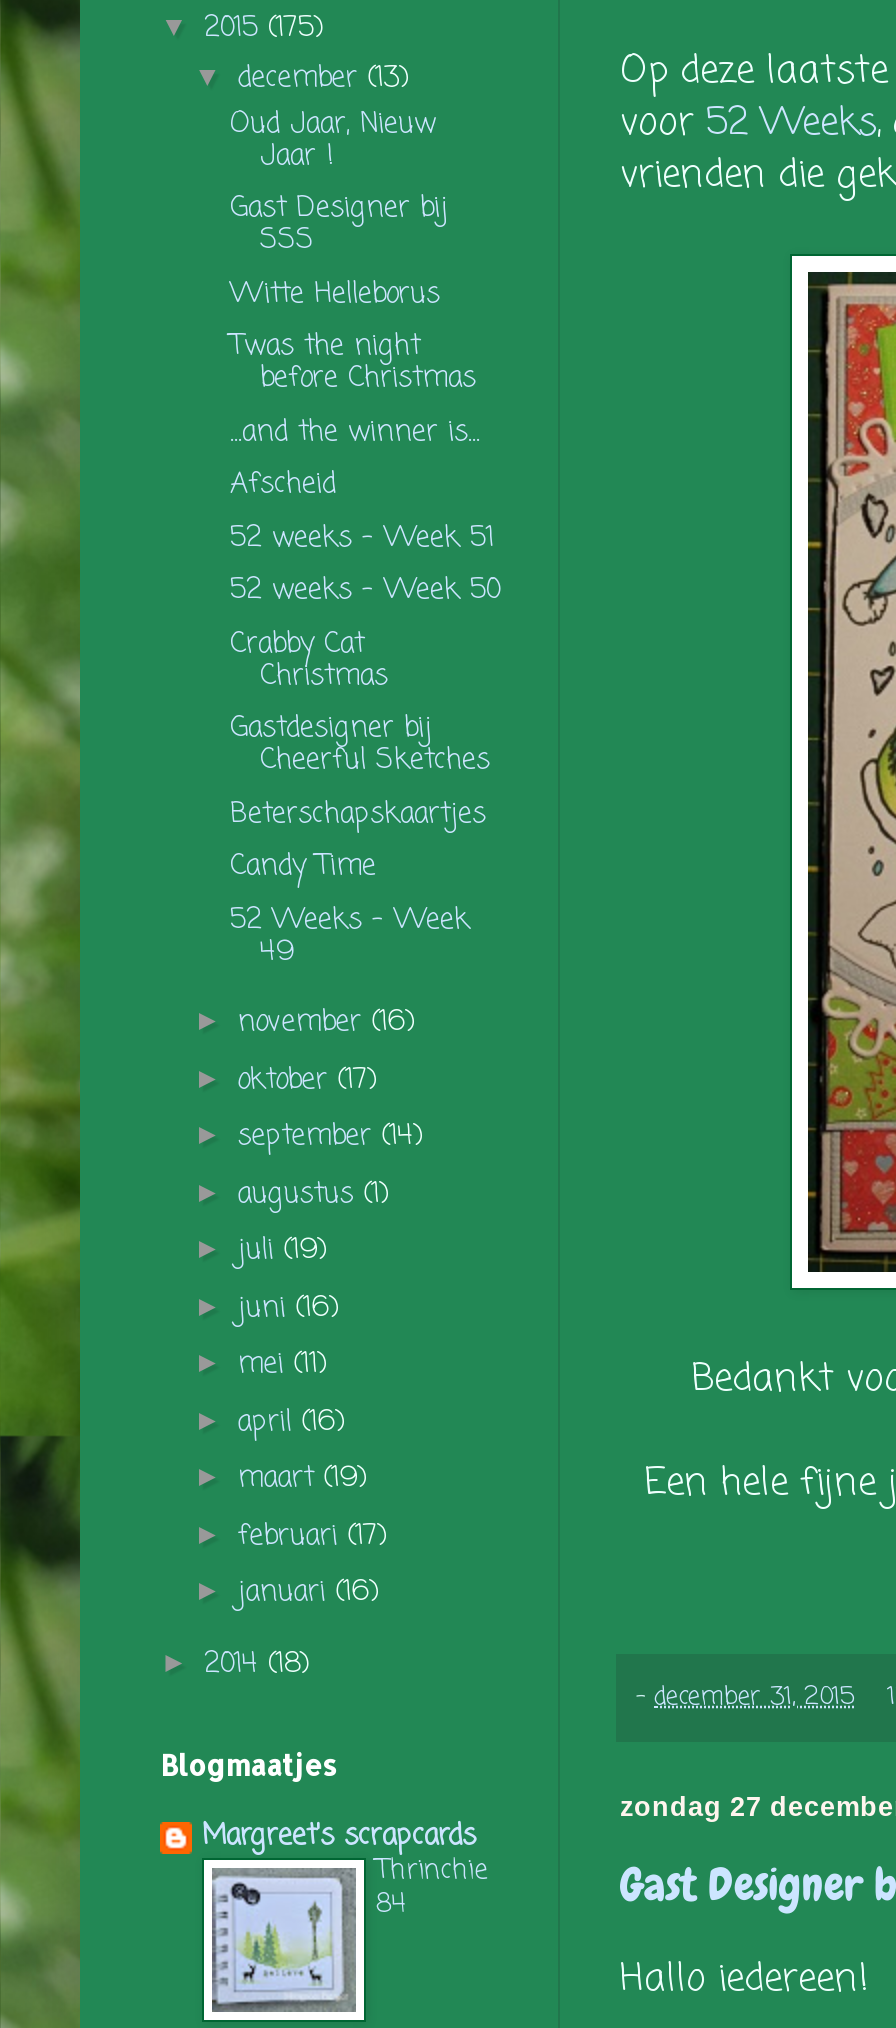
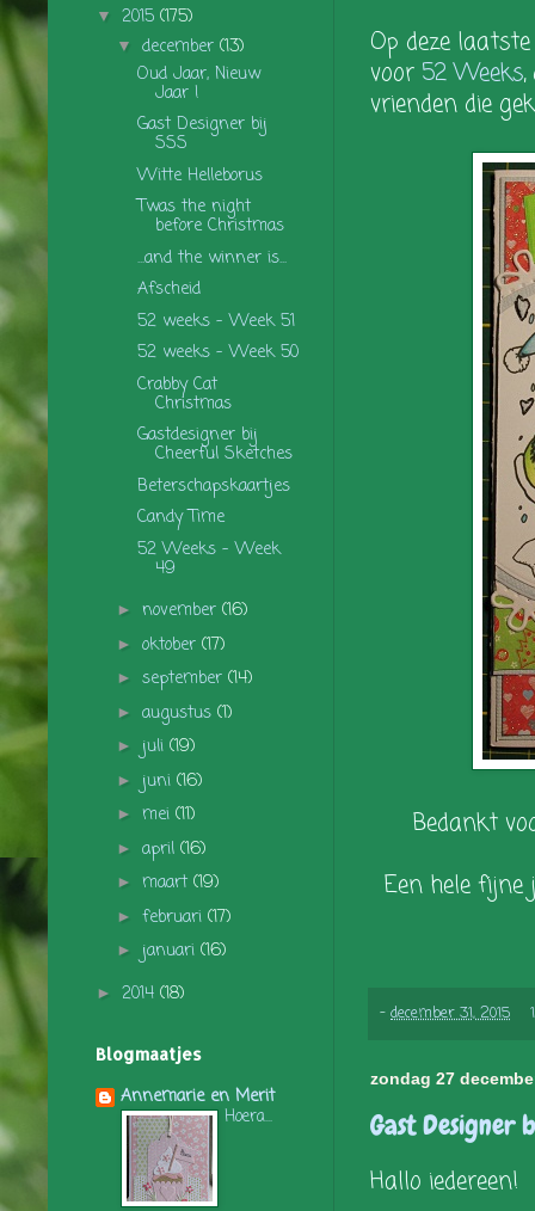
[202,1816,486,2012] [image] | Margreet's scrapcards | Thrinchie | 84 -> [121,1084,275,1201] [image] | Annemarie en Merit | Hoera...

